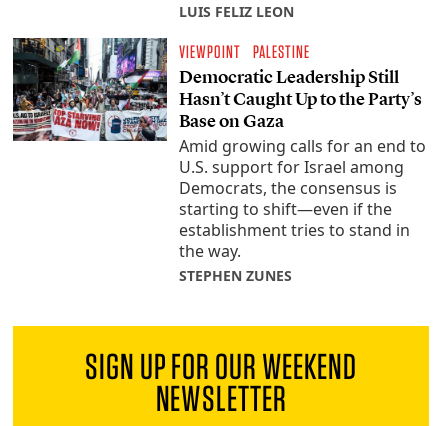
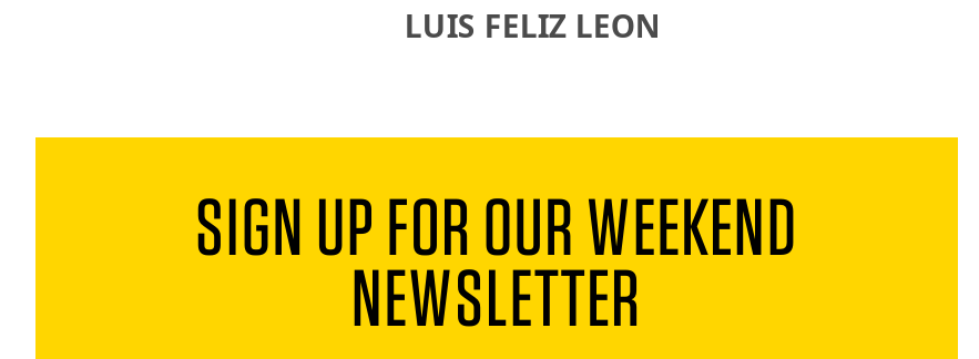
[12,37,426,285] [image] | VIEWPOINT PALESTINE | Democratic Leadership Still | Hasn’t Caught Up to the Party’s | Base on Gaza | Amid growing calls for an end to | U.S. support for Israel among | Democrats, the consensus is | starting to shift—even if the | establishment tries to stand in | the way. | STEPHEN ZUNES -> none

